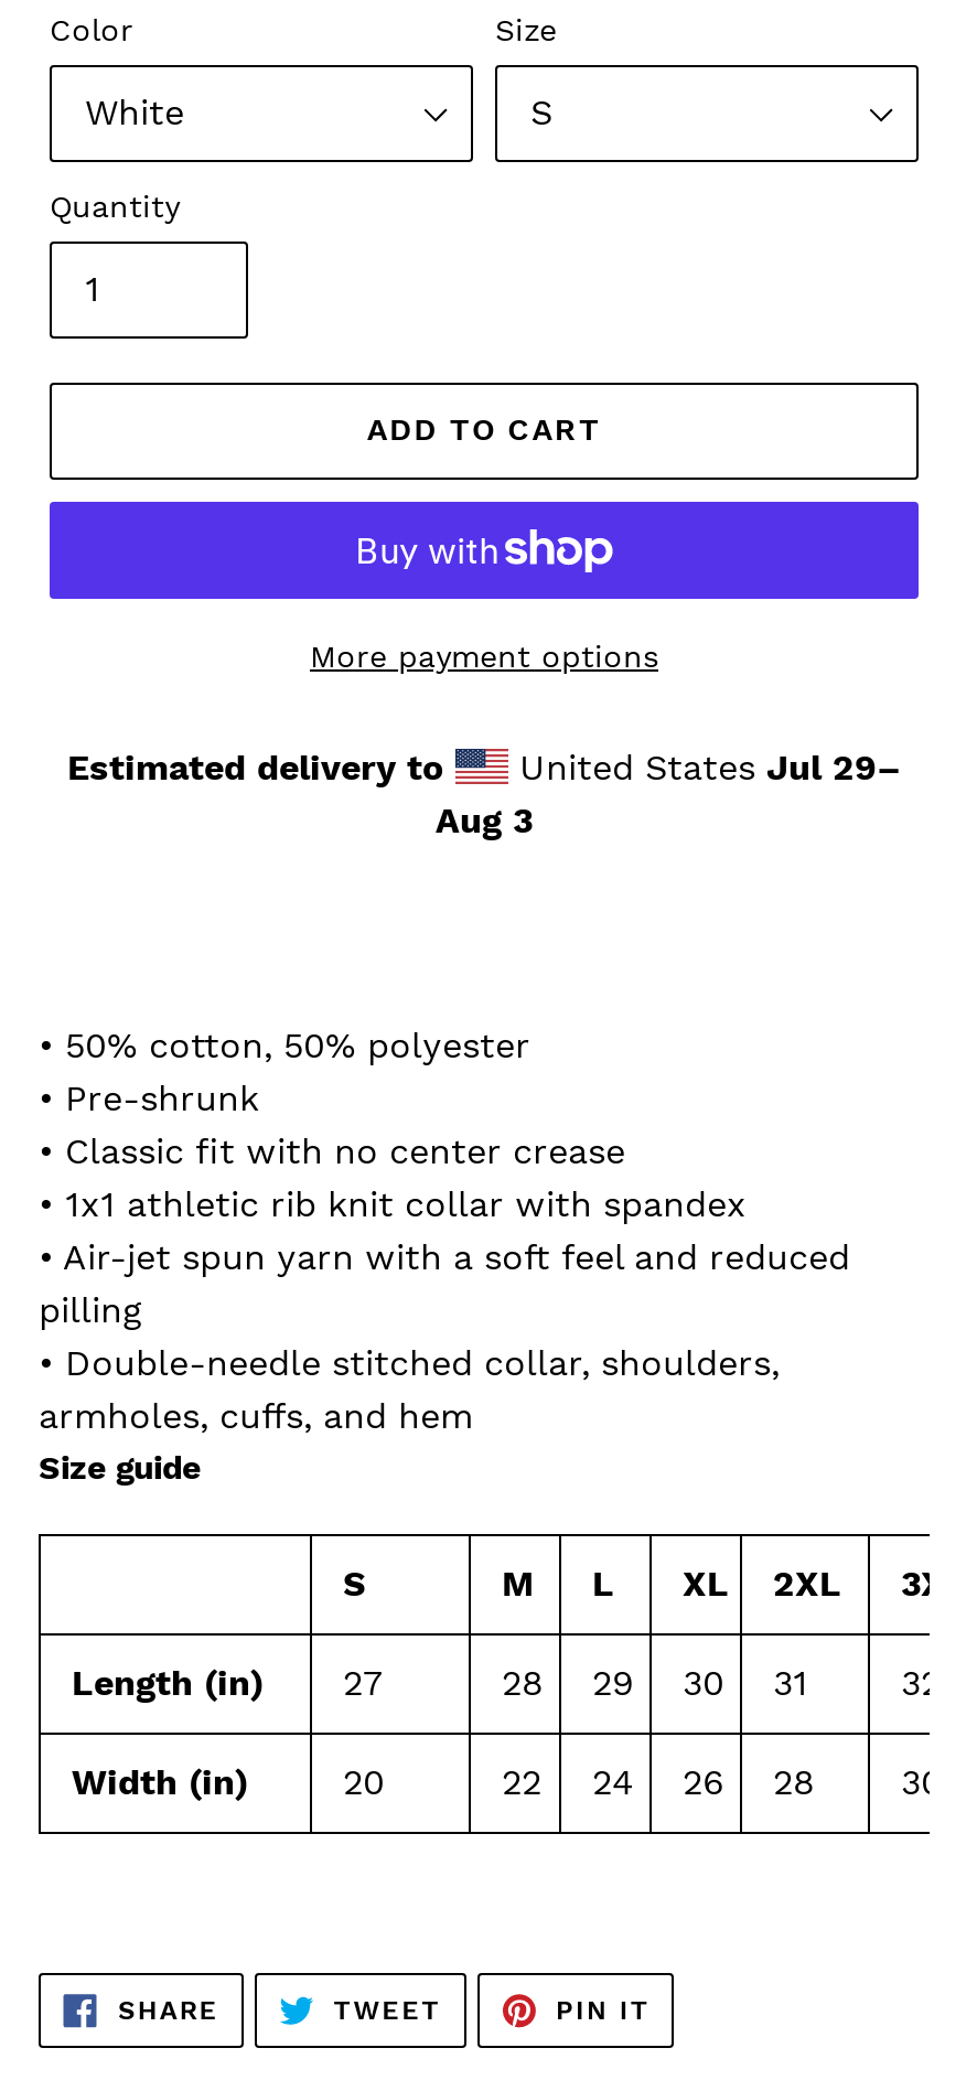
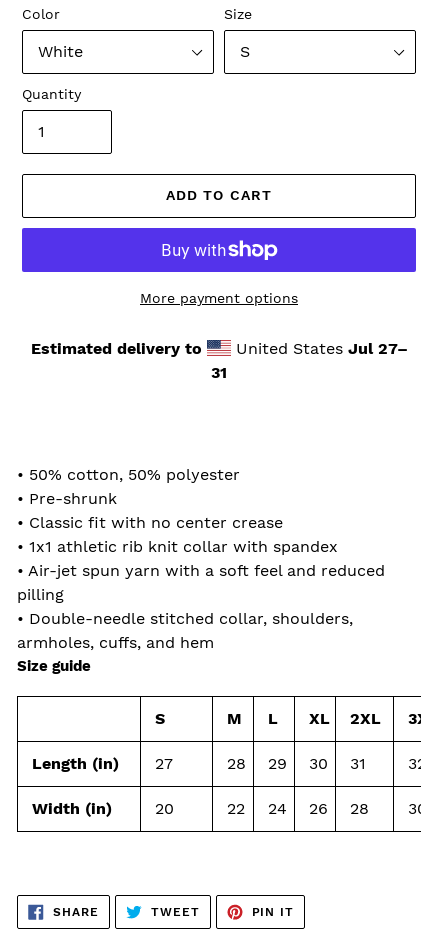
[436,746,901,841] United States Jul 29– | Aug 3 -> [211,339,407,382] United States Jul 27– | 31

